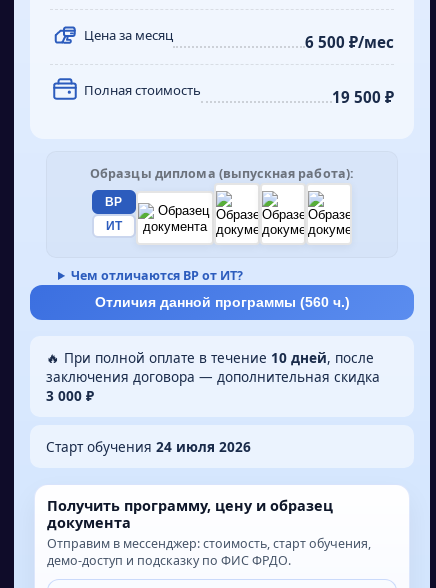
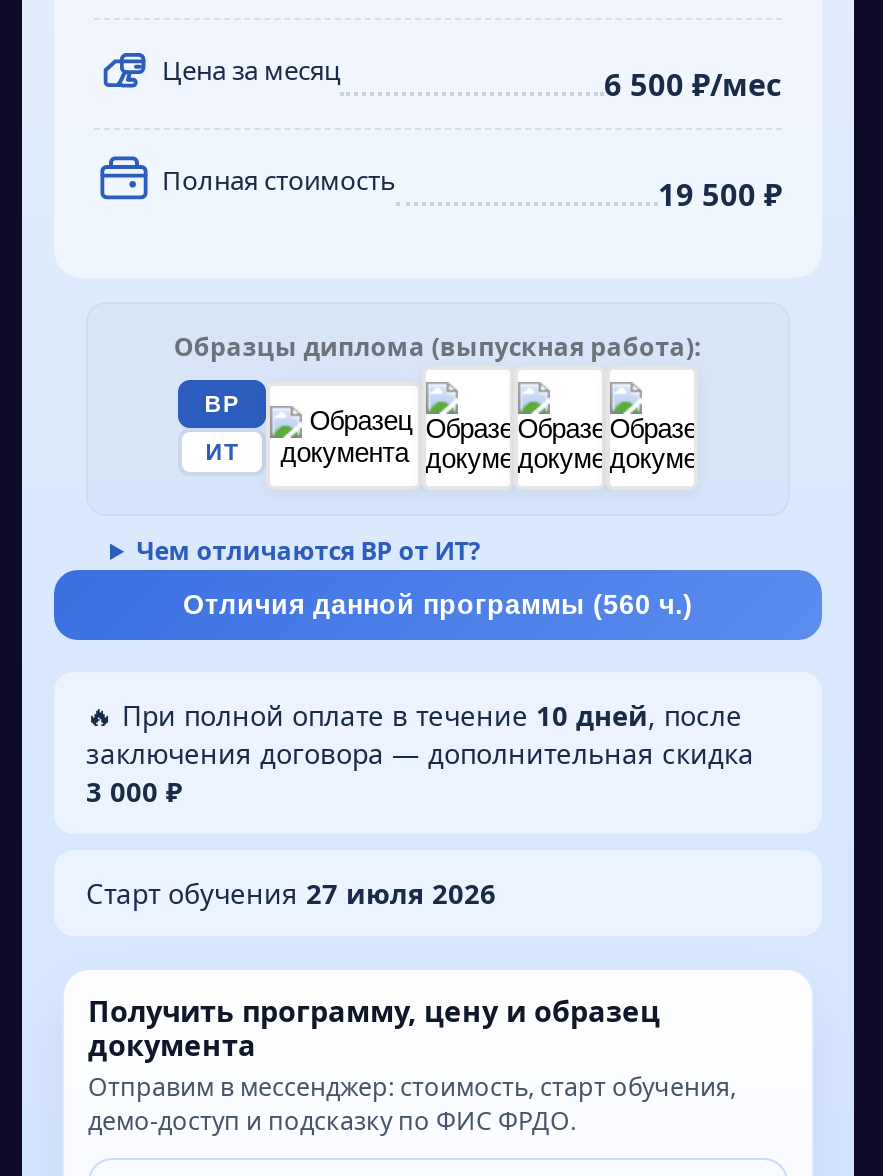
[46,437,251,456] Старт обучения 24 июля 2026 -> [86,874,496,912] Старт обучения 27 июля 2026

